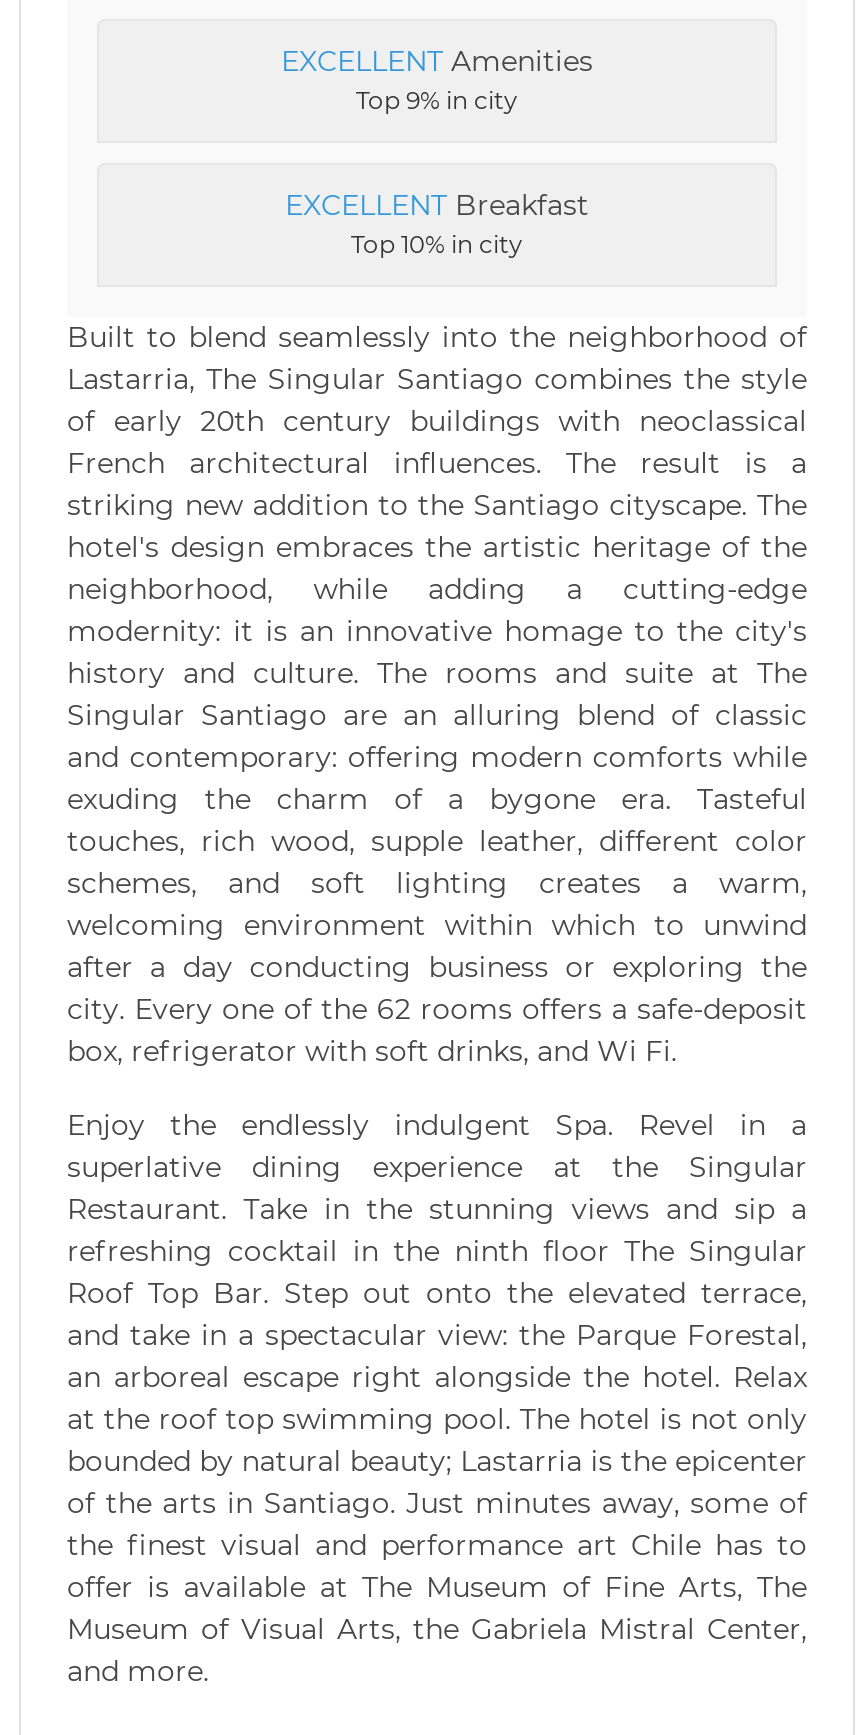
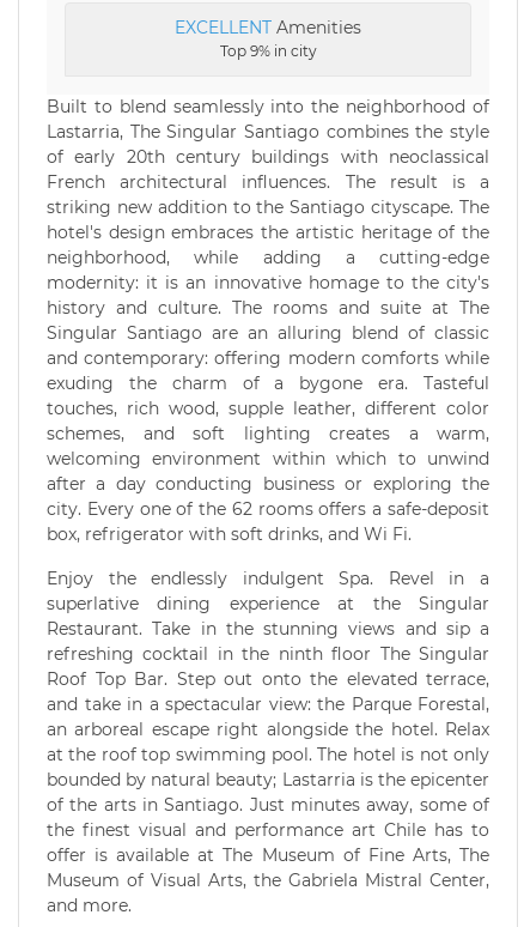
[285,187,589,259] EXCELLENT Breakfast | Top 10% in city -> none

